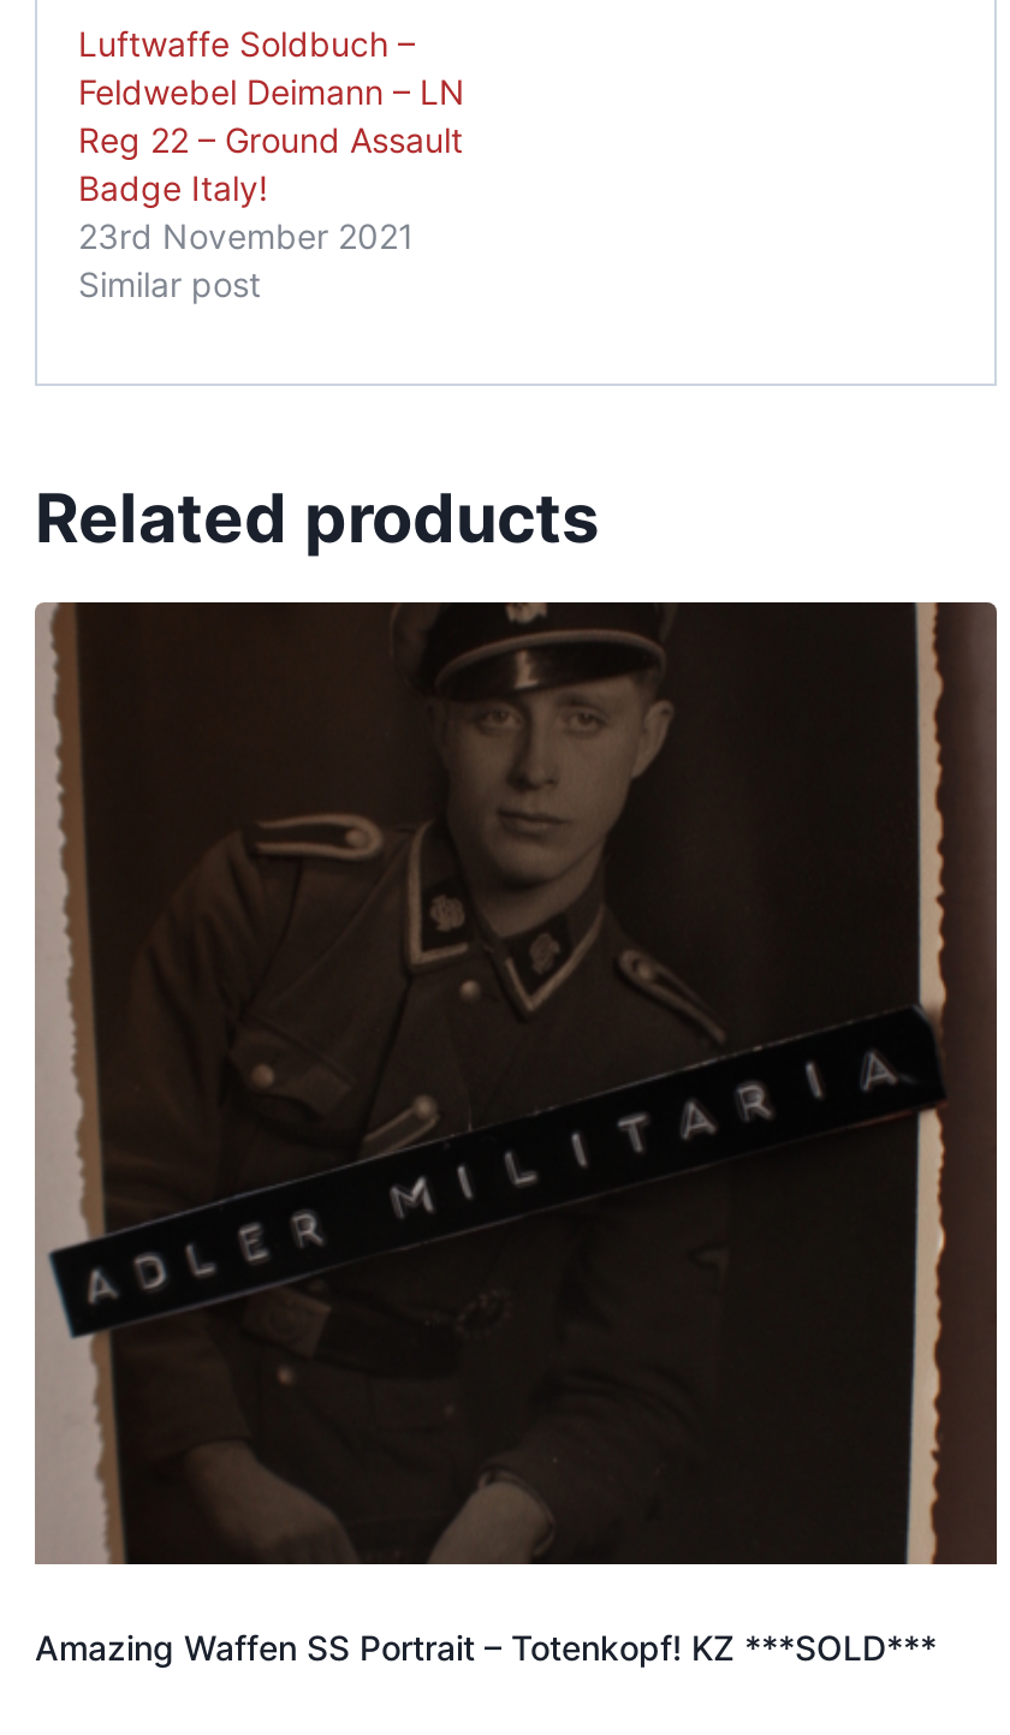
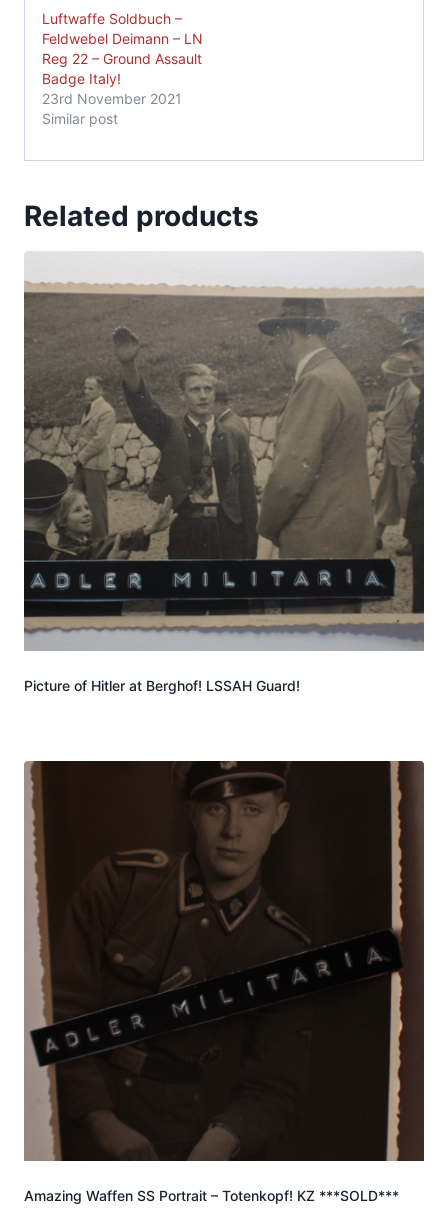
none -> [24,252,424,694] [image] | Picture of Hitler at Berghof! LSSAH Guard!

